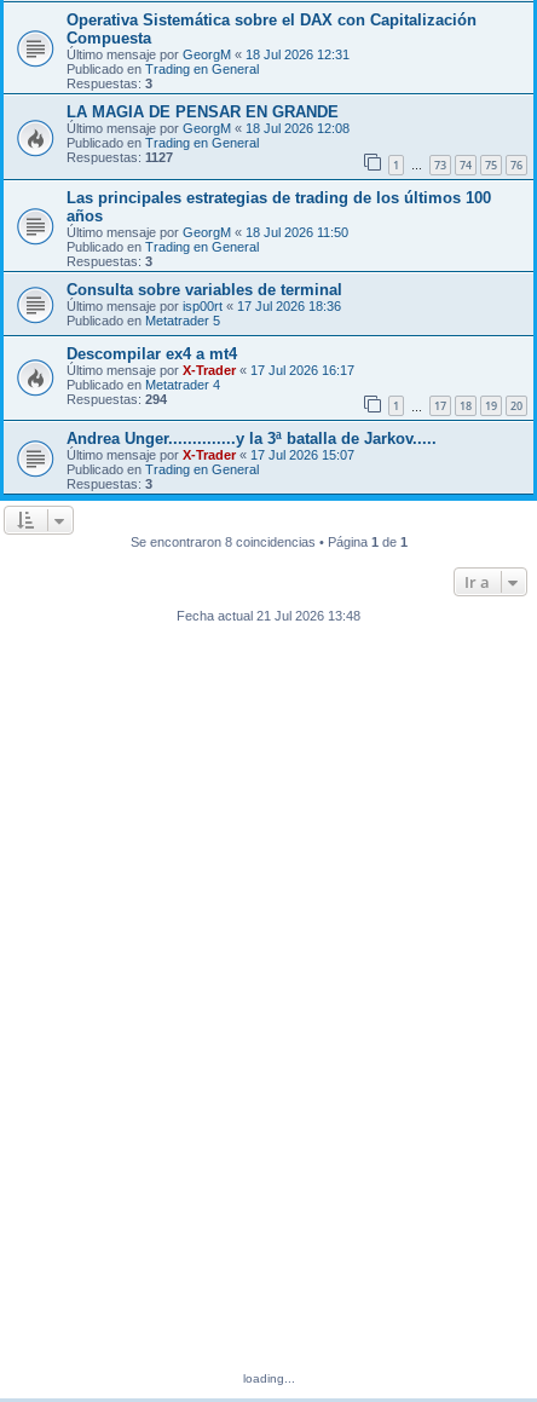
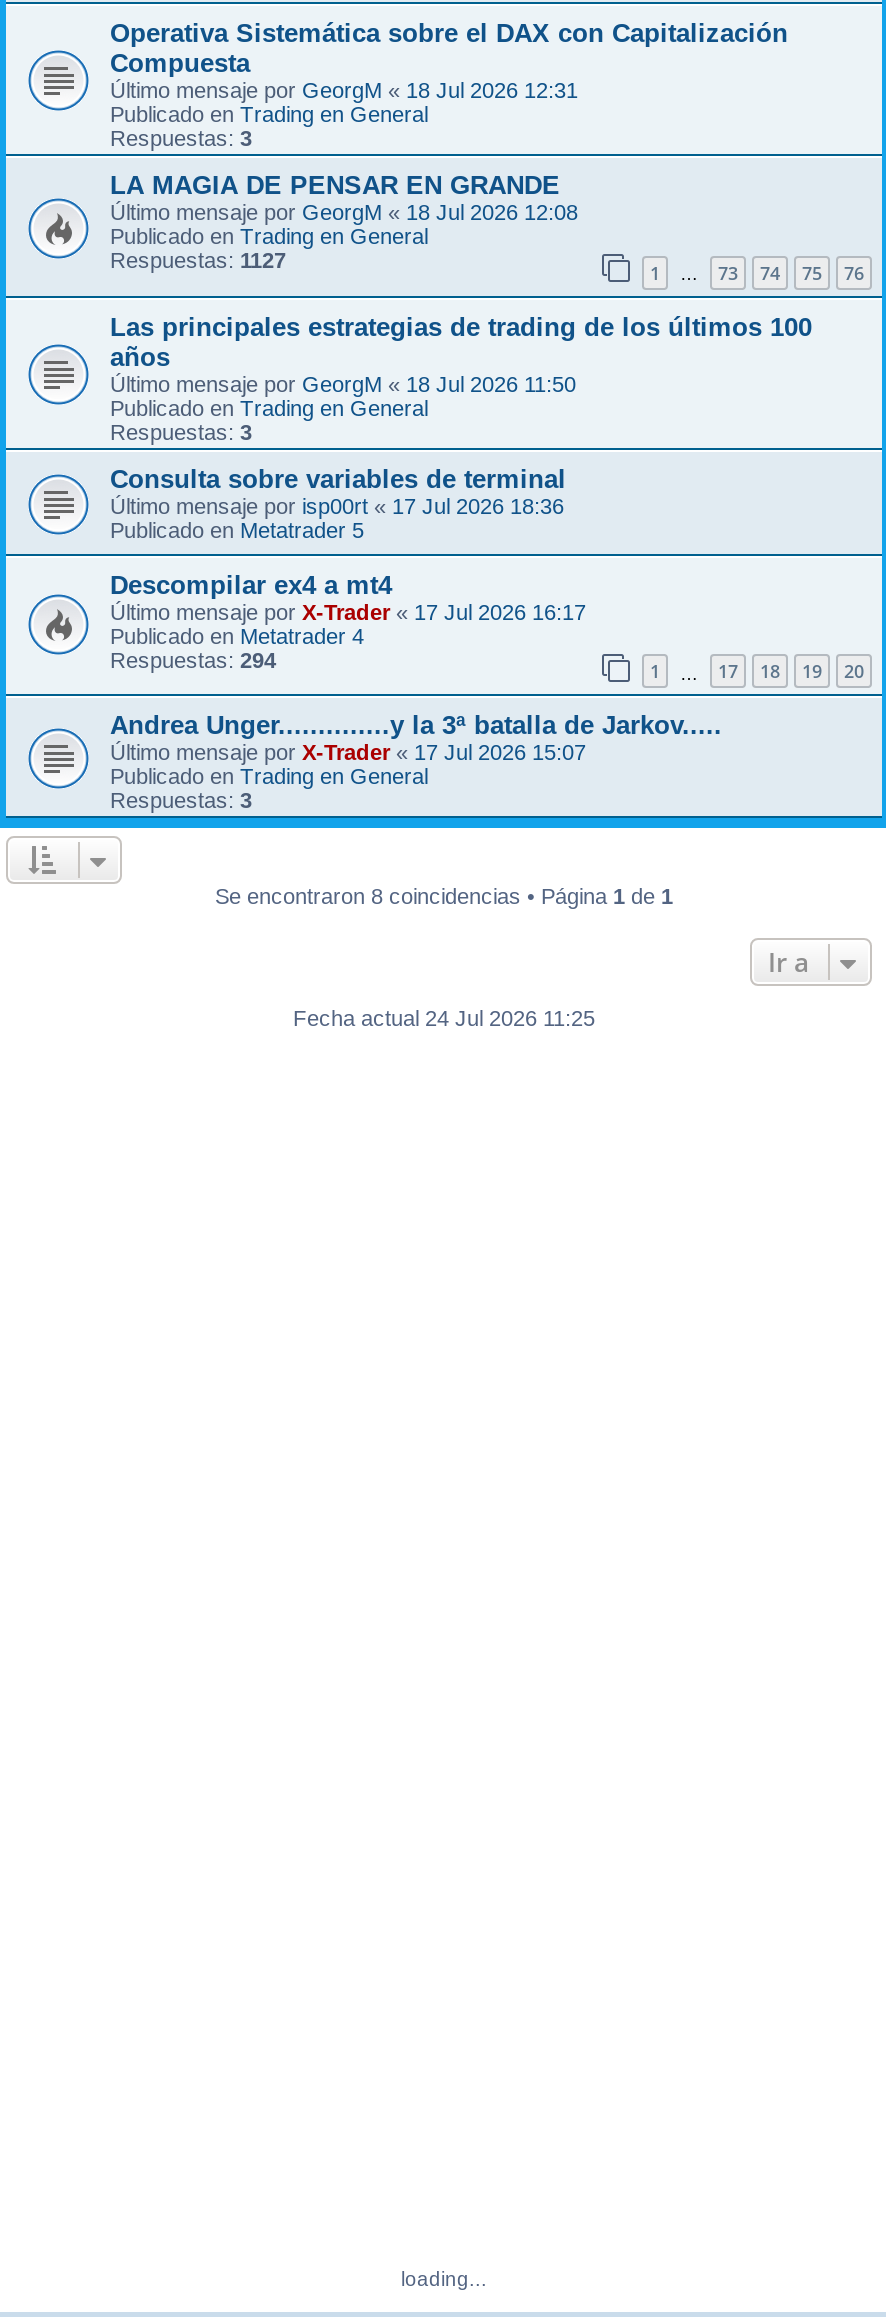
[177,609,360,623] Fecha actual 21 Jul 2026 13:48 -> [293,1007,595,1031] Fecha actual 24 Jul 2026 11:25

